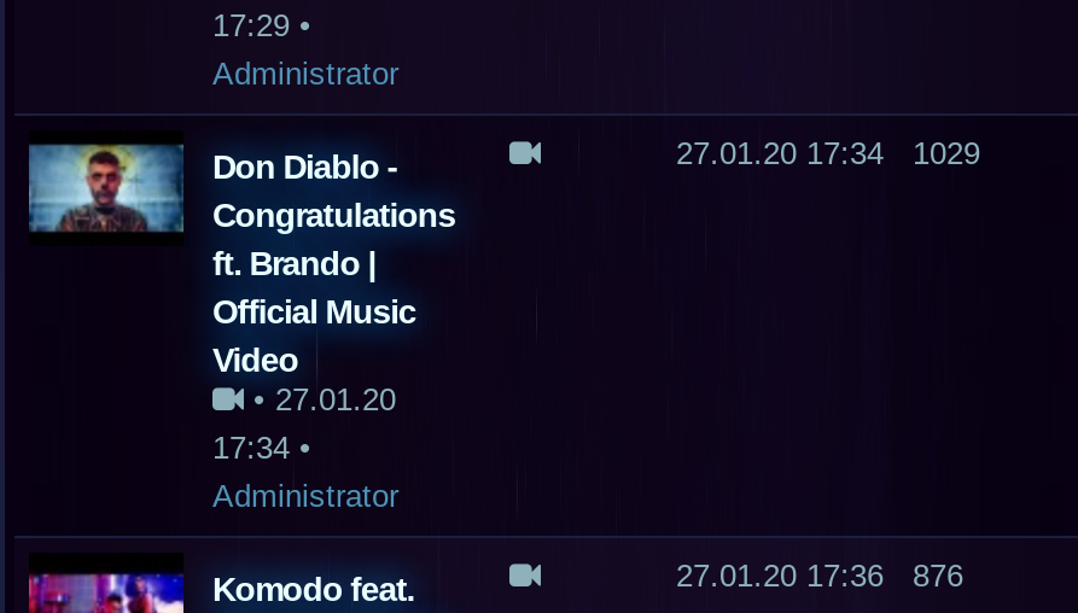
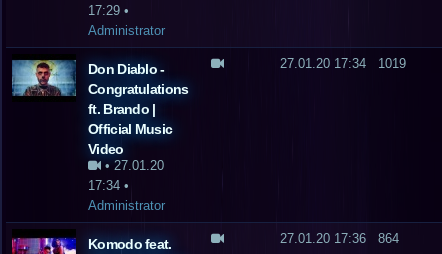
[676,135,980,171] 27.01.20 17:34 1029 -> [280,56,406,71] 27.01.20 17:34 1019
[676,557,963,594] 27.01.20 17:36 876 -> [280,231,399,246] 27.01.20 17:36 864

